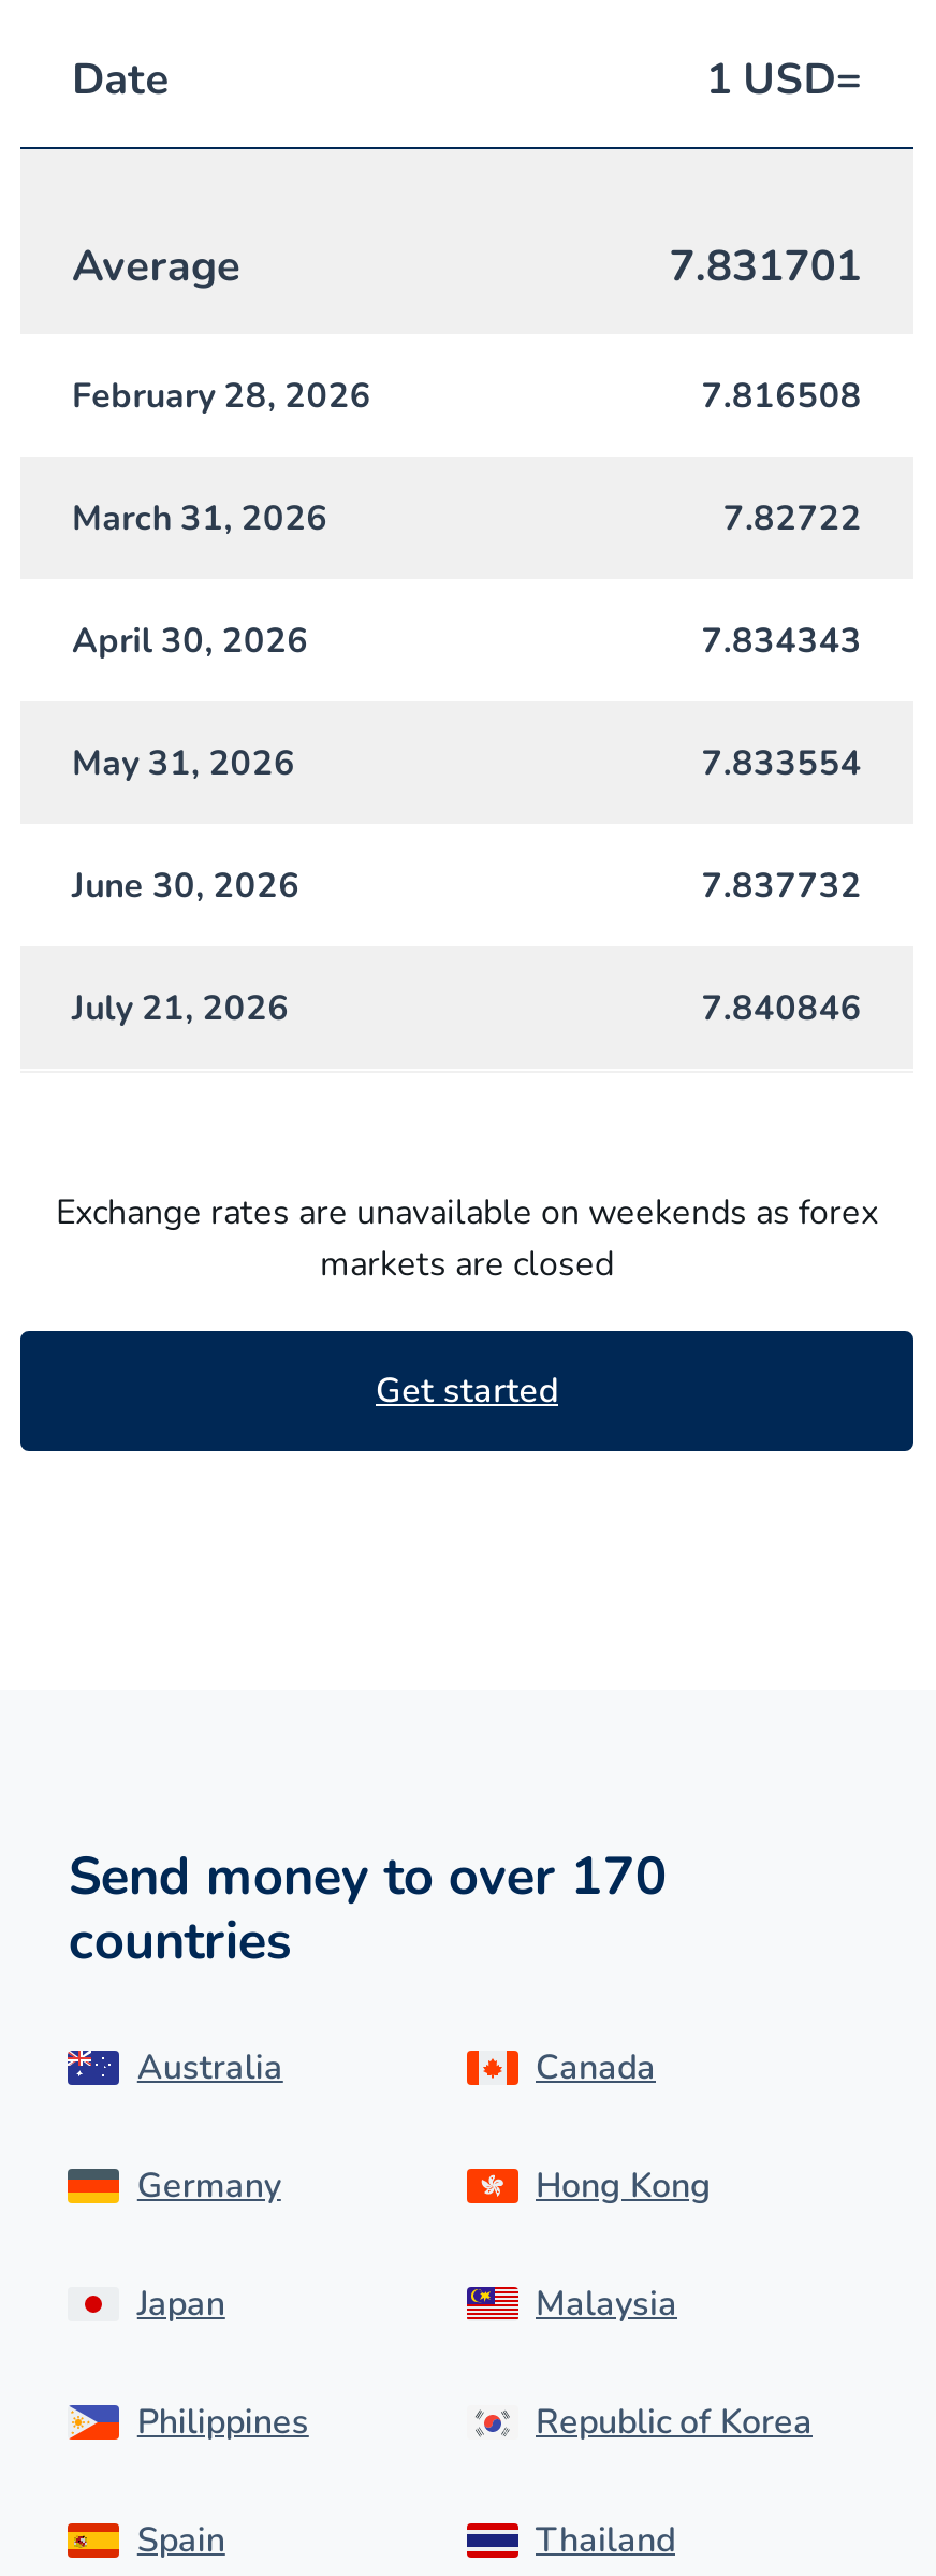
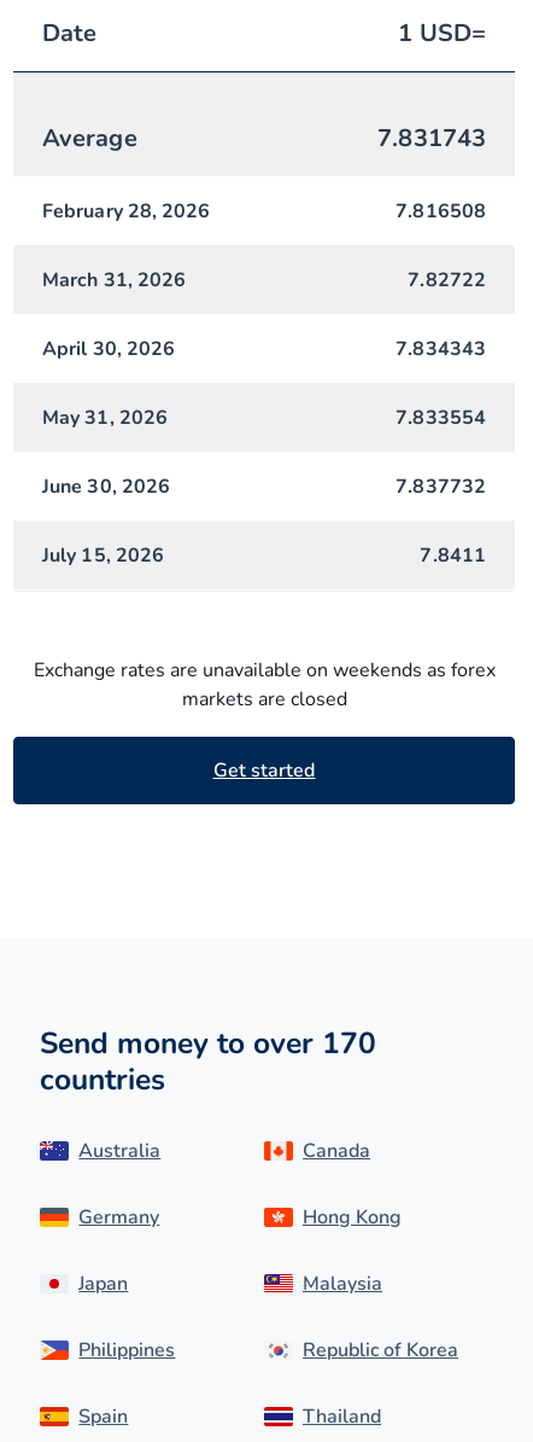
[669,238,862,296] 7.831701 -> [378,122,486,155] 7.831743
[72,986,289,1033] July 21, 2026 -> [42,543,164,569] July 15, 2026
[702,986,862,1033] 7.840846 -> [420,543,486,569] 7.8411

